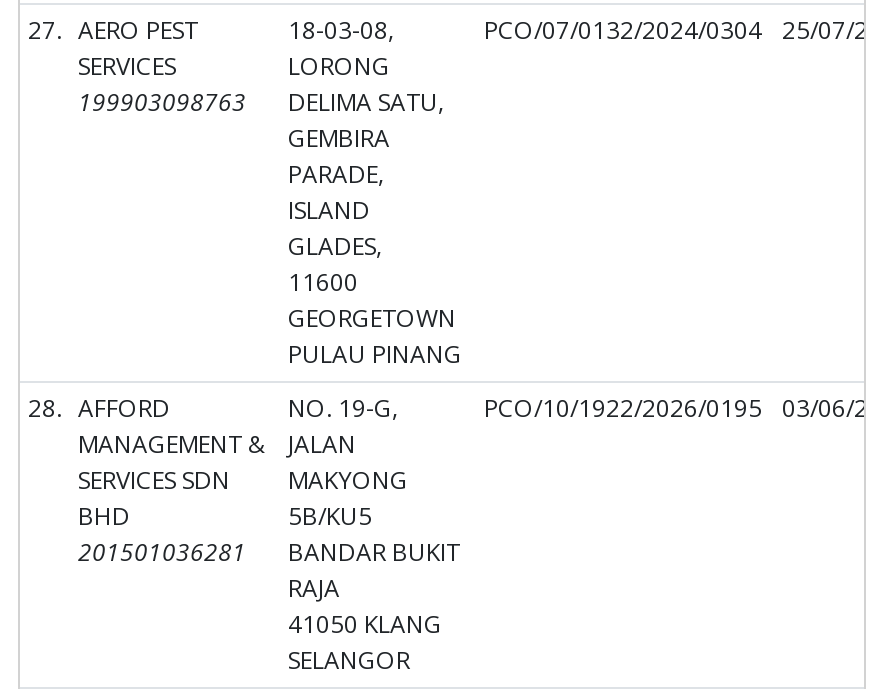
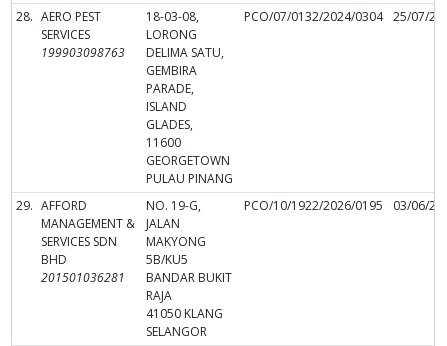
[28,13,198,47] 27. AERO PEST -> [16,8,101,25] 28. AERO PEST
[28,391,170,425] 28. AFFORD -> [16,197,87,214] 29. AFFORD

